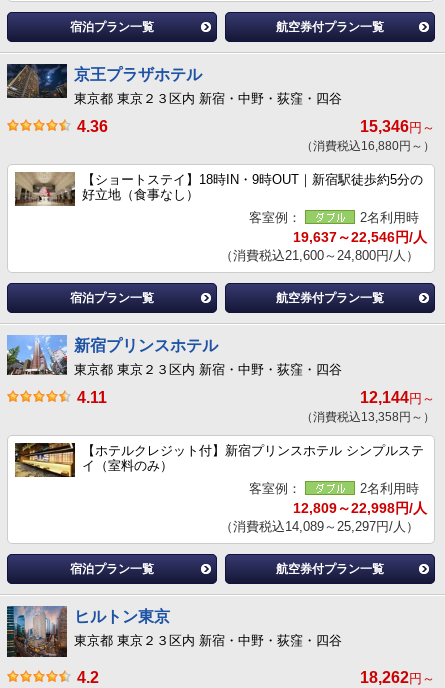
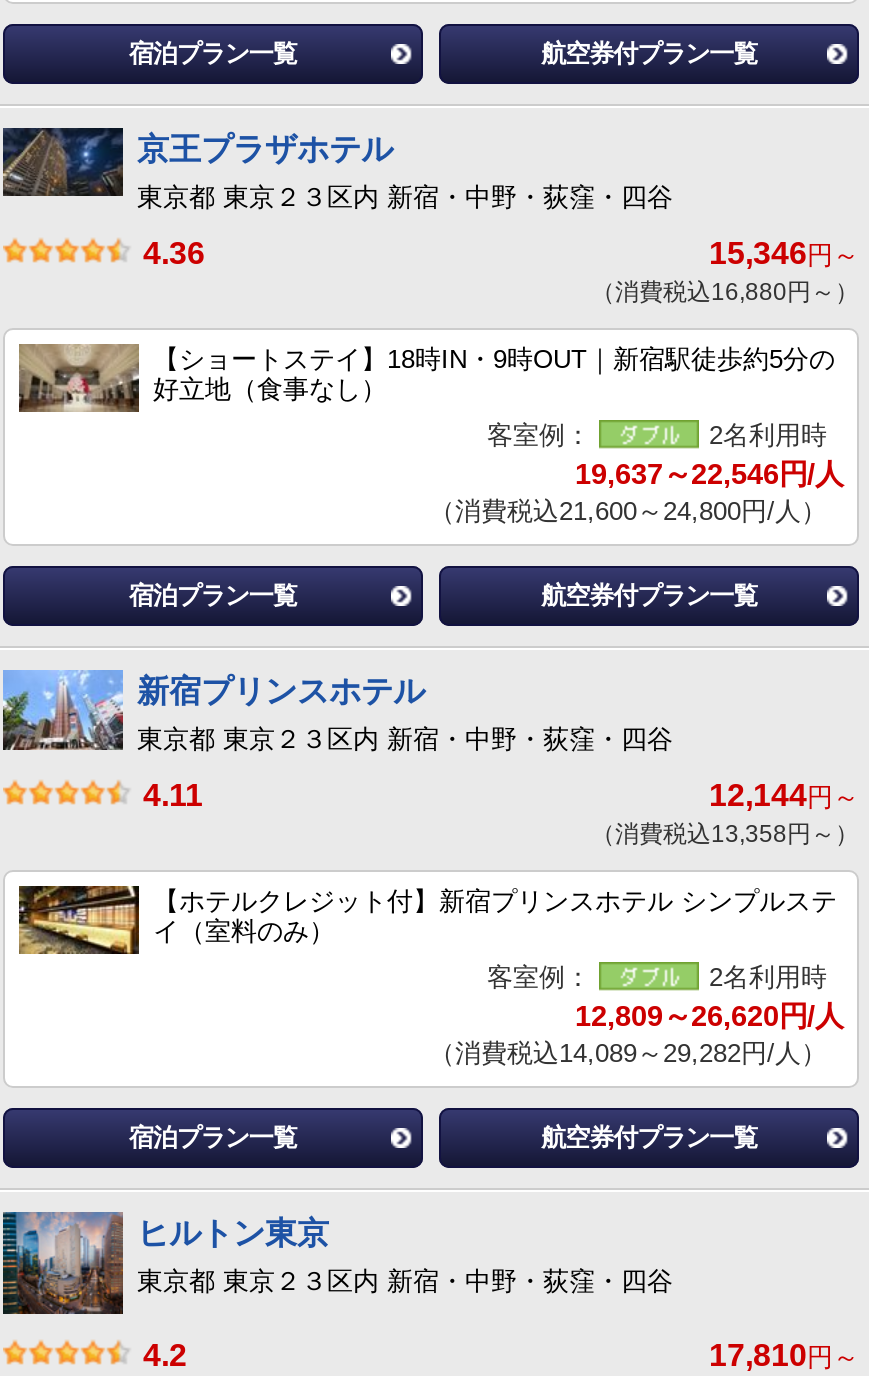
[293,500,427,516] 12,809～22,998円/人 -> [575,1000,843,1032] 12,809～26,620円/人
[220,519,419,534] （消費税込14,089～25,297円/人） -> [429,1038,827,1068] （消費税込14,089～29,282円/人）
[360,669,435,686] 18,262円～ -> [709,1337,859,1371] 17,810円～

